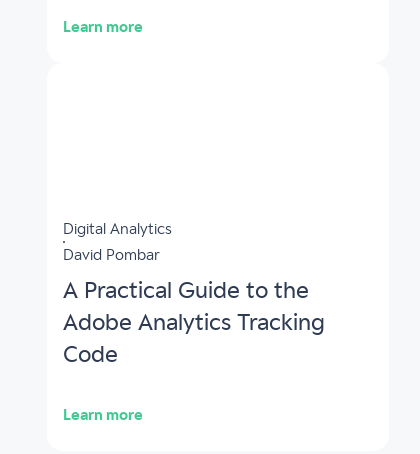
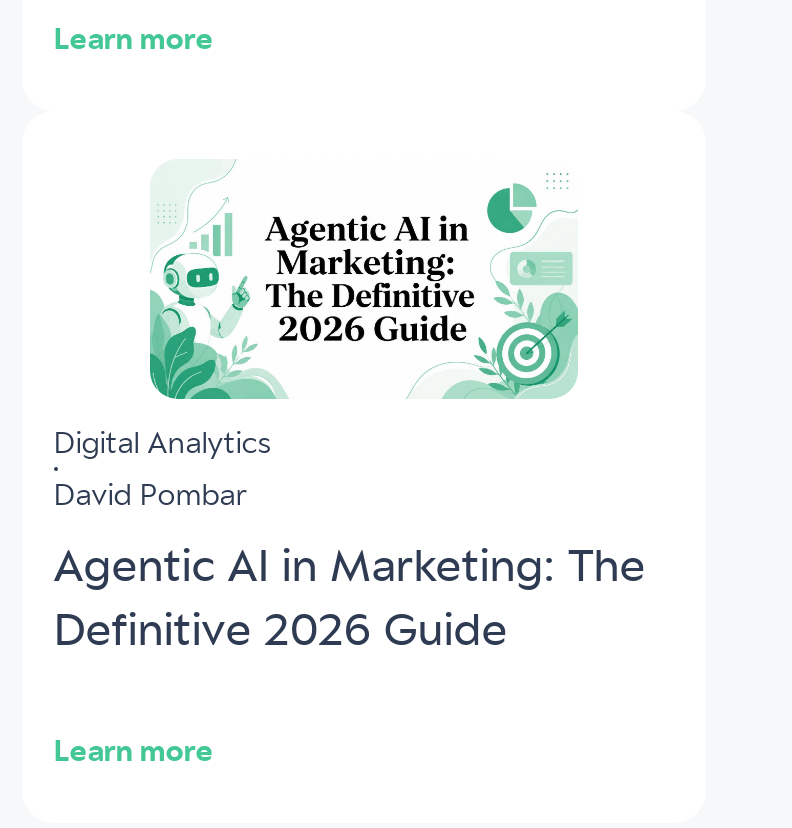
none -> [148,161,580,401] [image]
[63,279,325,367] A Practical Guide to the | Adobe Analytics Tracking | Code -> [54,543,646,655] Agentic AI in Marketing: The | Definitive 2026 Guide

